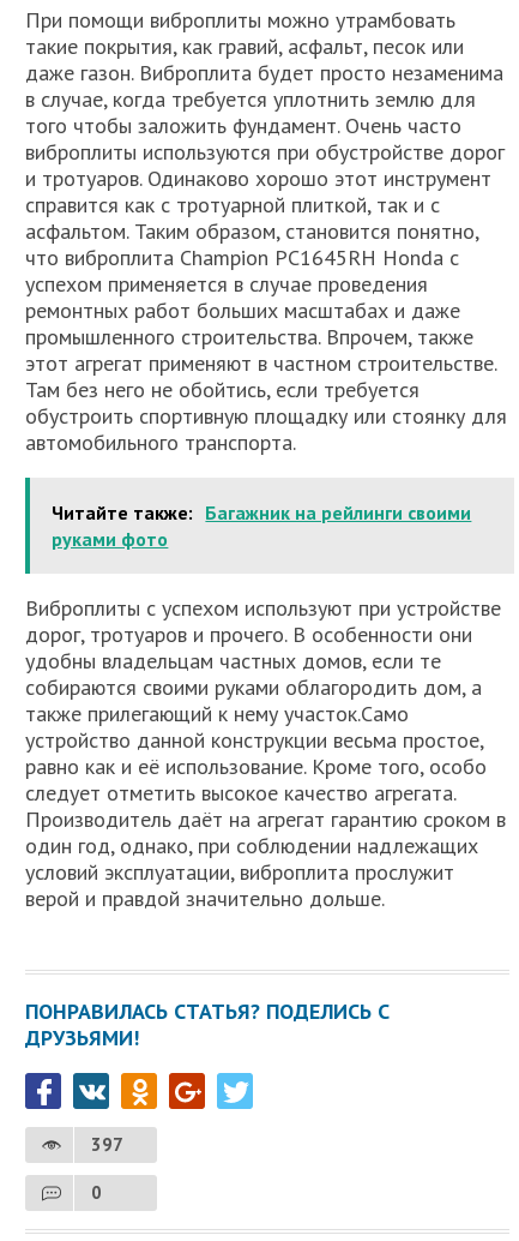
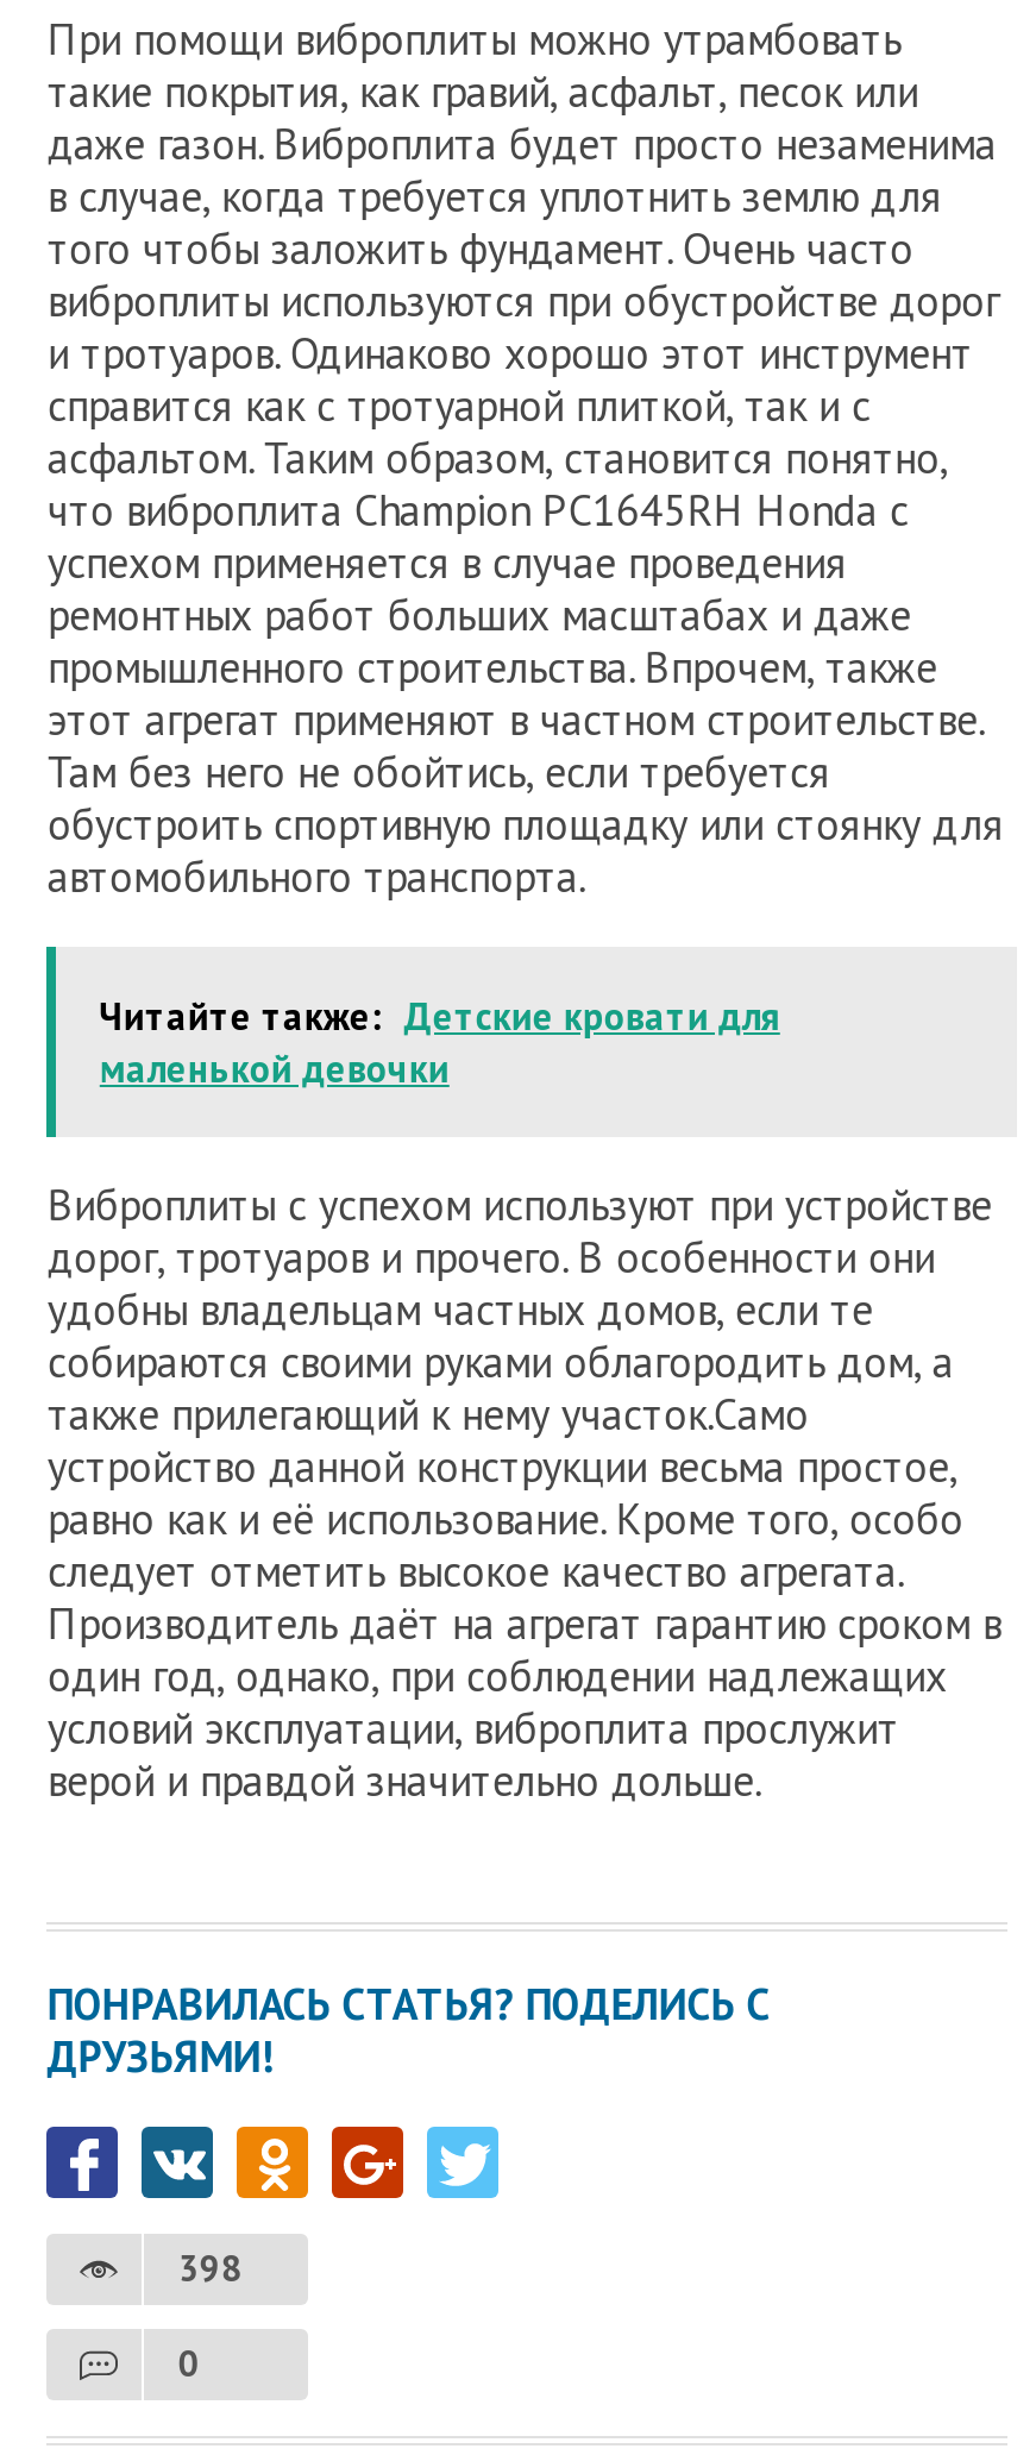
[52,501,472,551] Читайте также: Багажник на рейлинги своими | руками фото -> [100,993,780,1093] Читайте также: Детские кровати для | маленькой девочки
[92,1133,124,1156] 397 -> [178,2246,242,2292] 398

